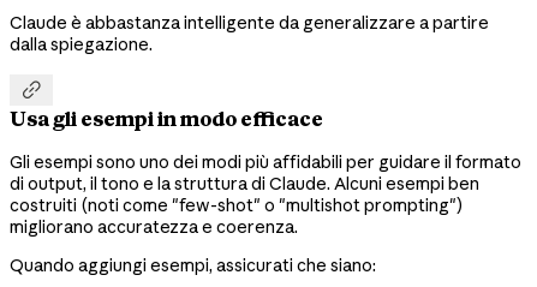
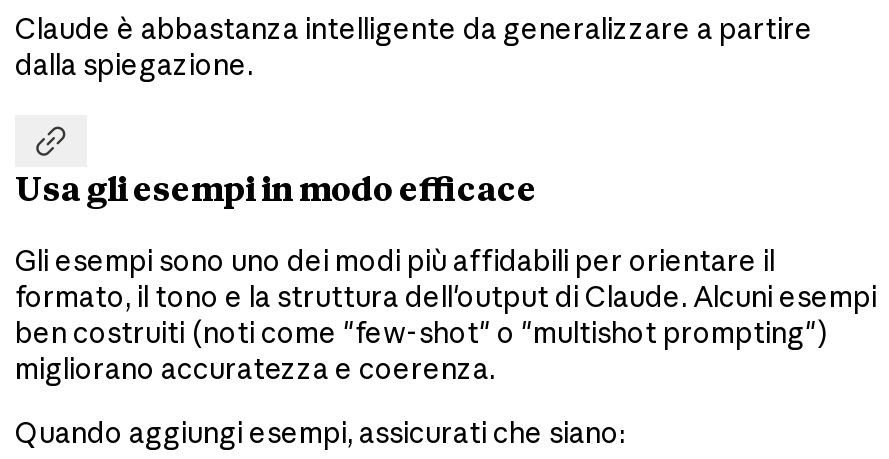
[10,151,521,216] Gli esempi sono uno dei modi più affidabili per guidare il formato | di output, il tono e la struttura di Claude. Alcuni esempi ben | costruiti (noti come "few-shot" o "multishot prompting") -> [15,242,877,350] Gli esempi sono uno dei modi più affidabili per orientare il | formato, il tono e la struttura dell'output di Claude. Alcuni esempi | ben costruiti (noti come "few-shot" o "multishot prompting")

